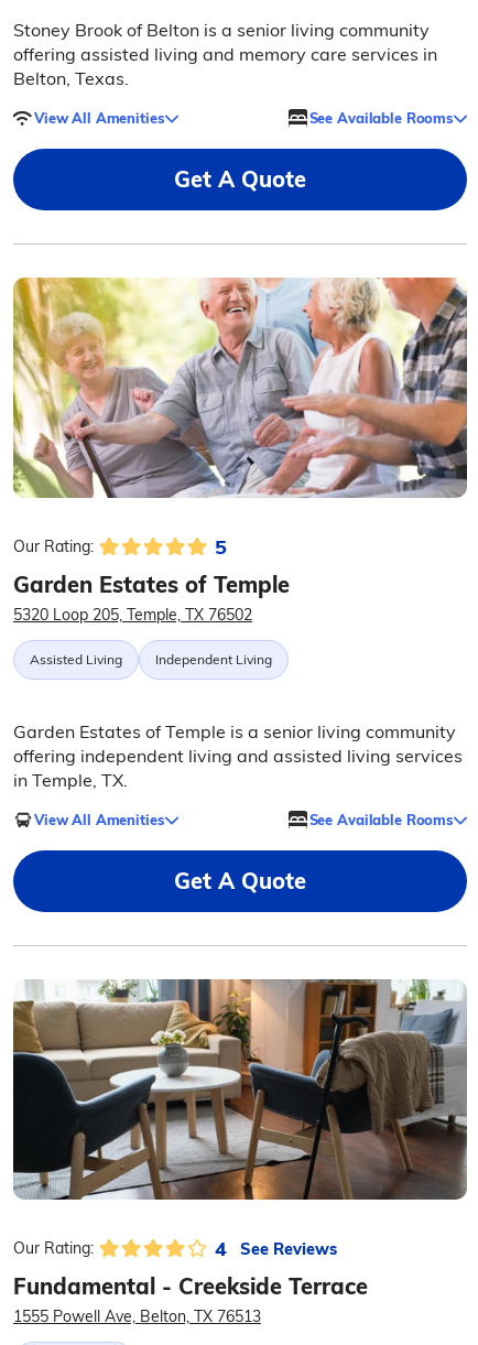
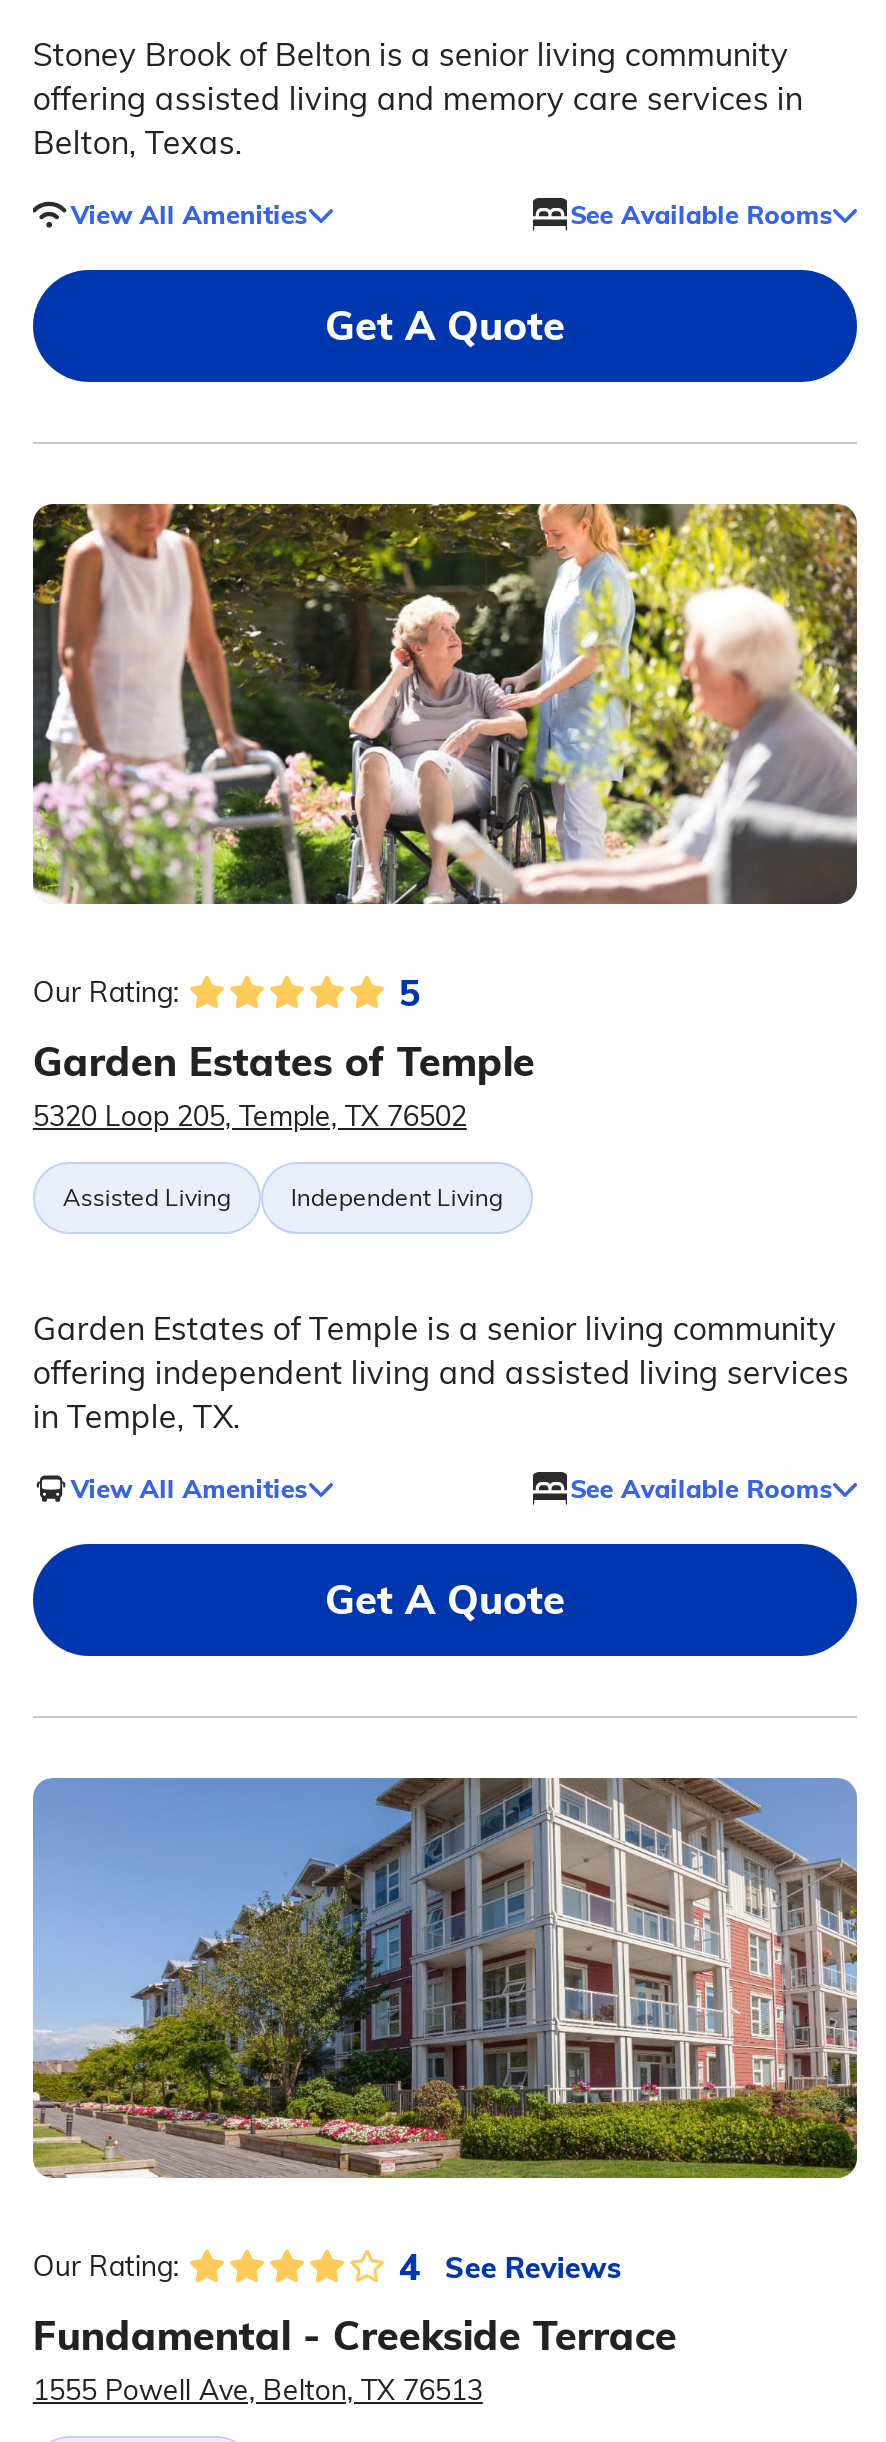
[12,276,468,498] [image] -> [31,502,859,906] [image]
[12,978,467,1201] [image] -> [31,1776,859,2180] [image]

